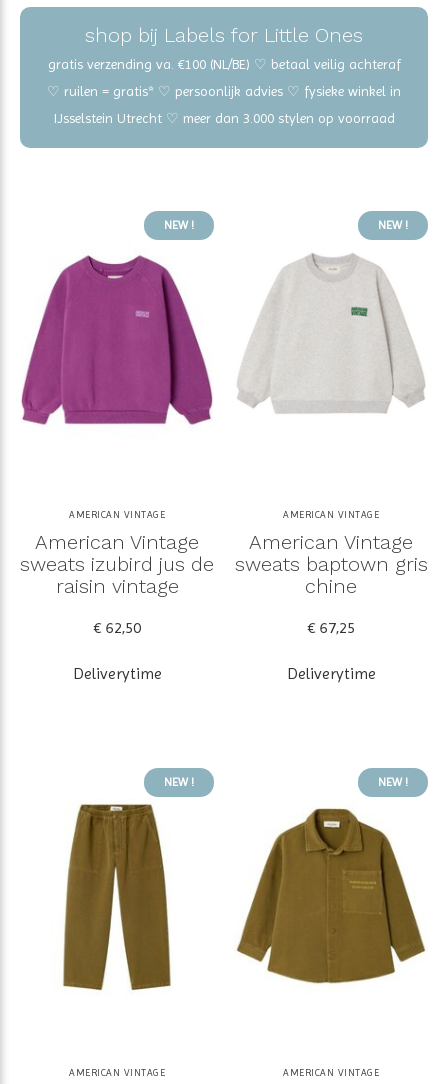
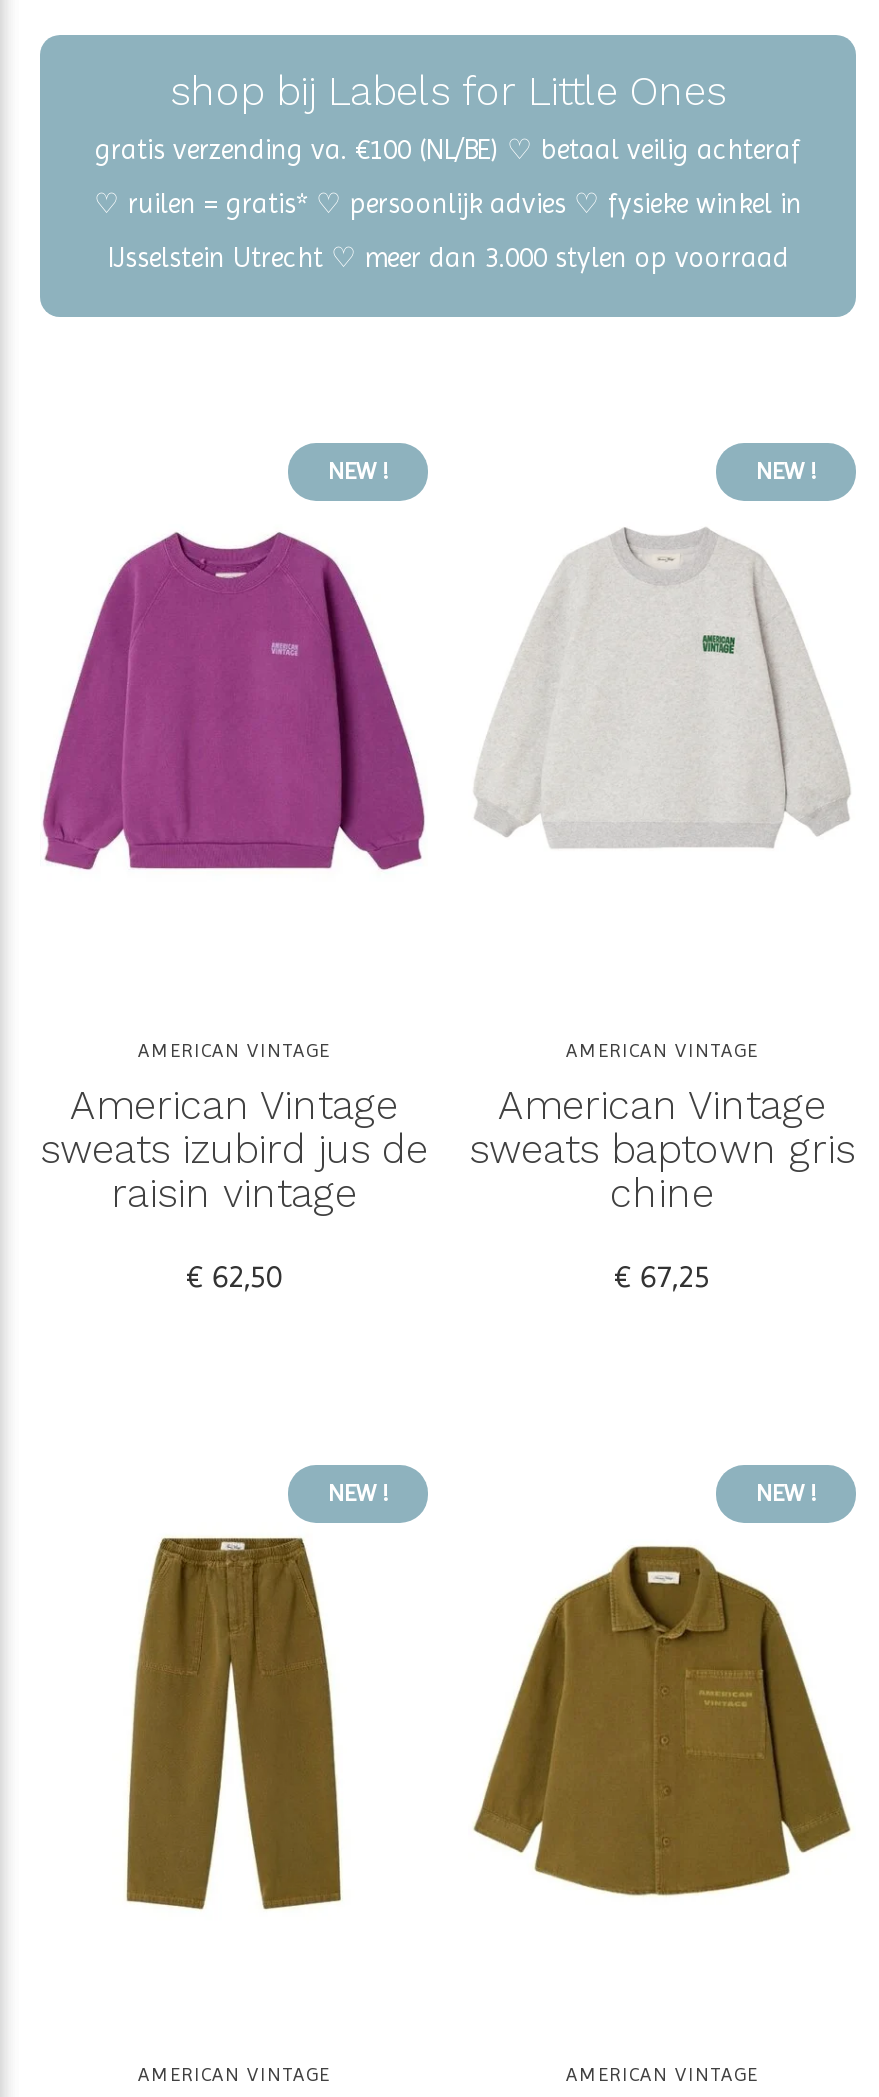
[72,664,161,683] Deliverytime -> none
[286,664,375,683] Deliverytime -> none

